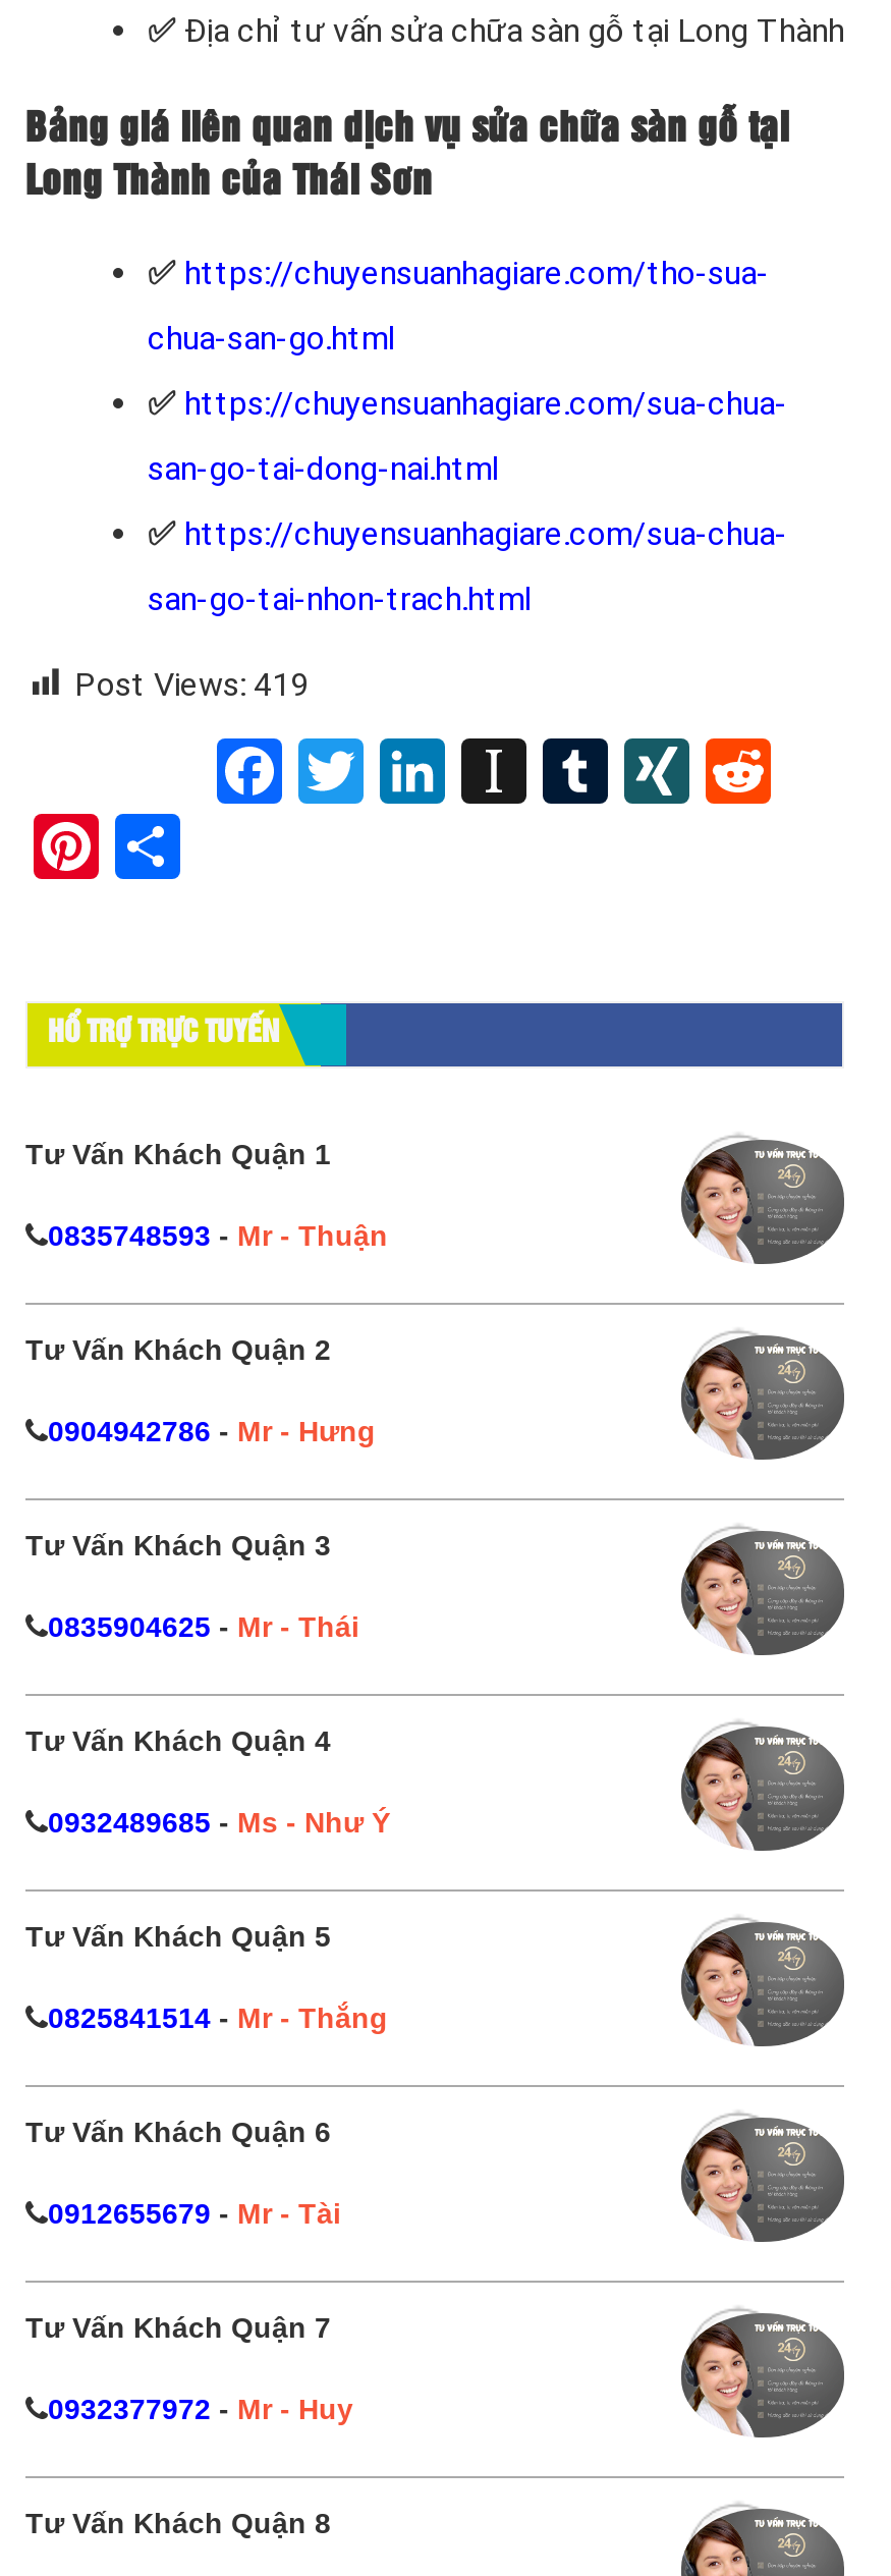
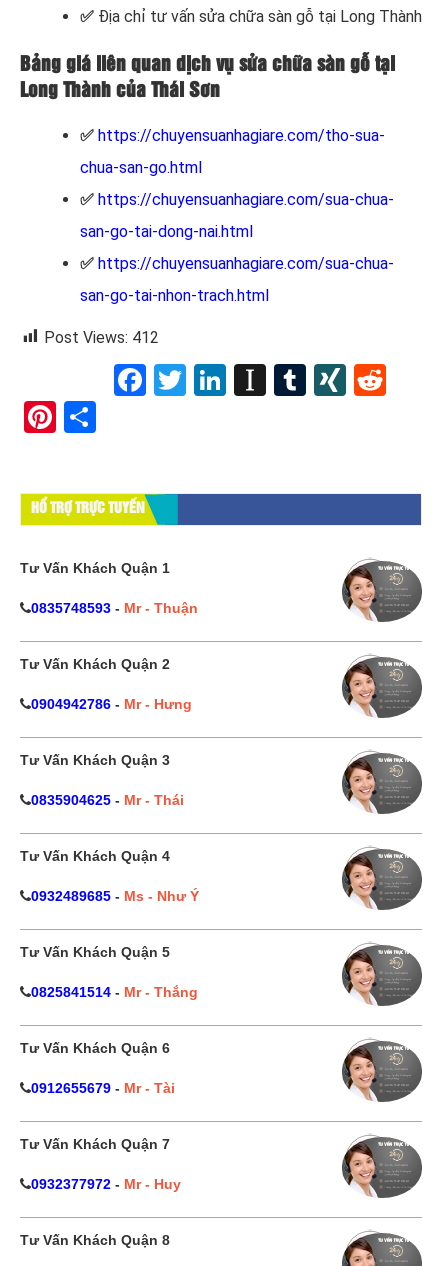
[74,665,309,703] Post Views: 419 -> [44,328,159,347] Post Views: 412

